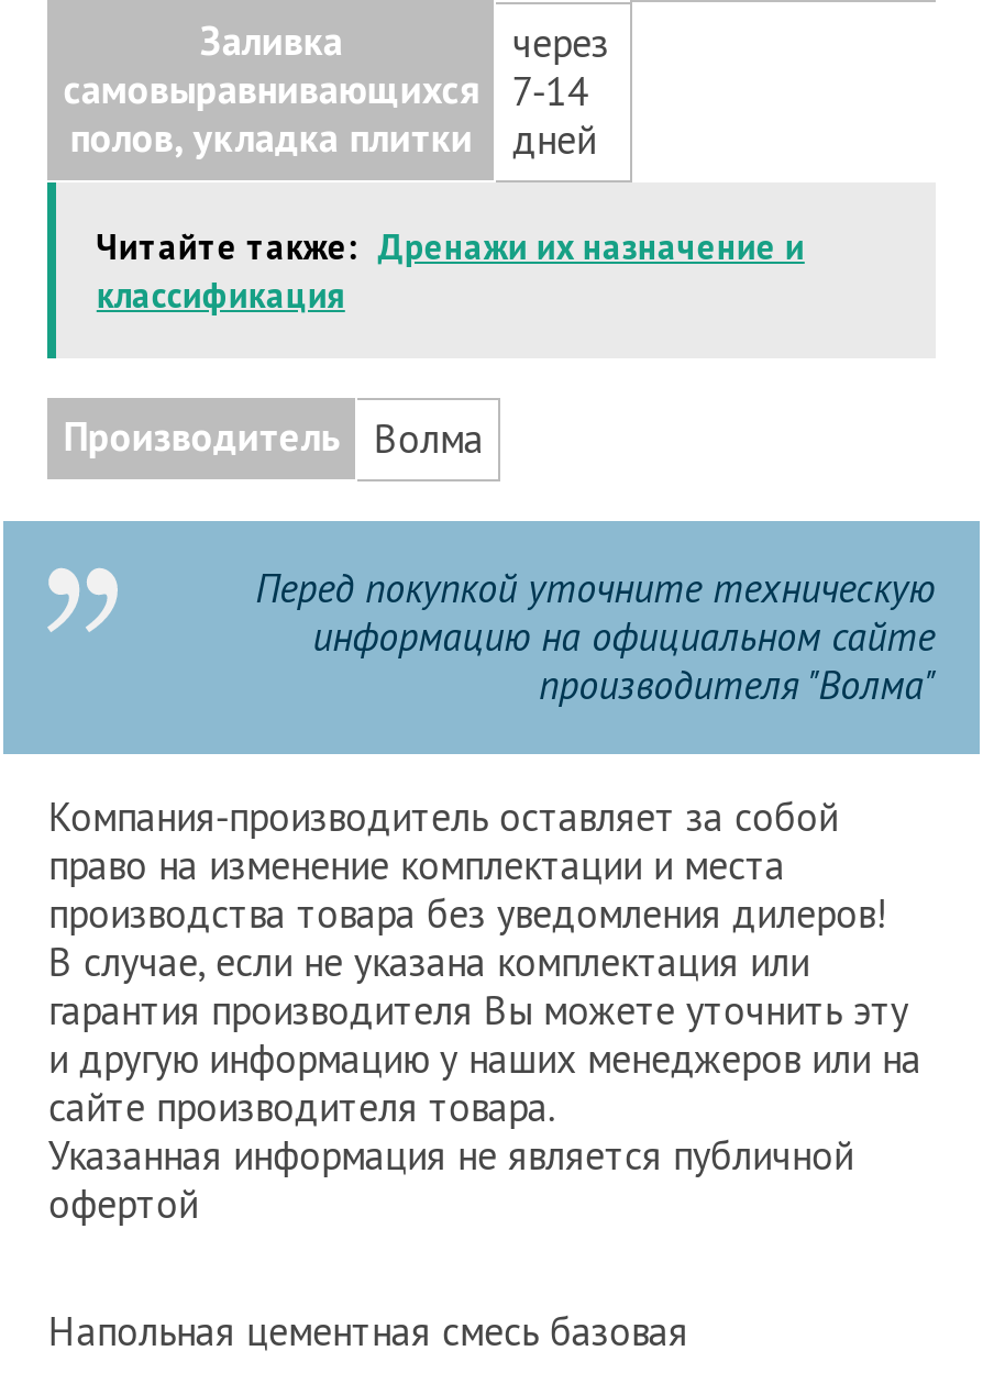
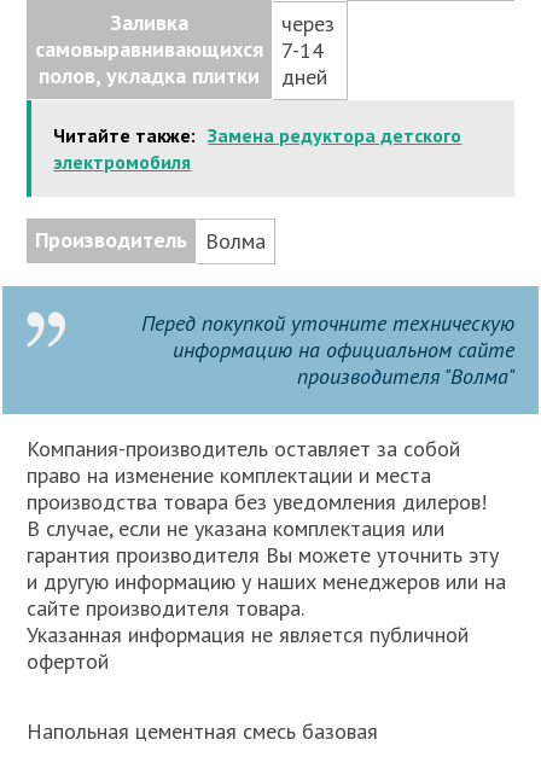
[97,224,805,317] Читайте также: Дренажи их назначение и | классификация -> [54,123,462,174] Читайте также: Замена редуктора детского | электромобиля

